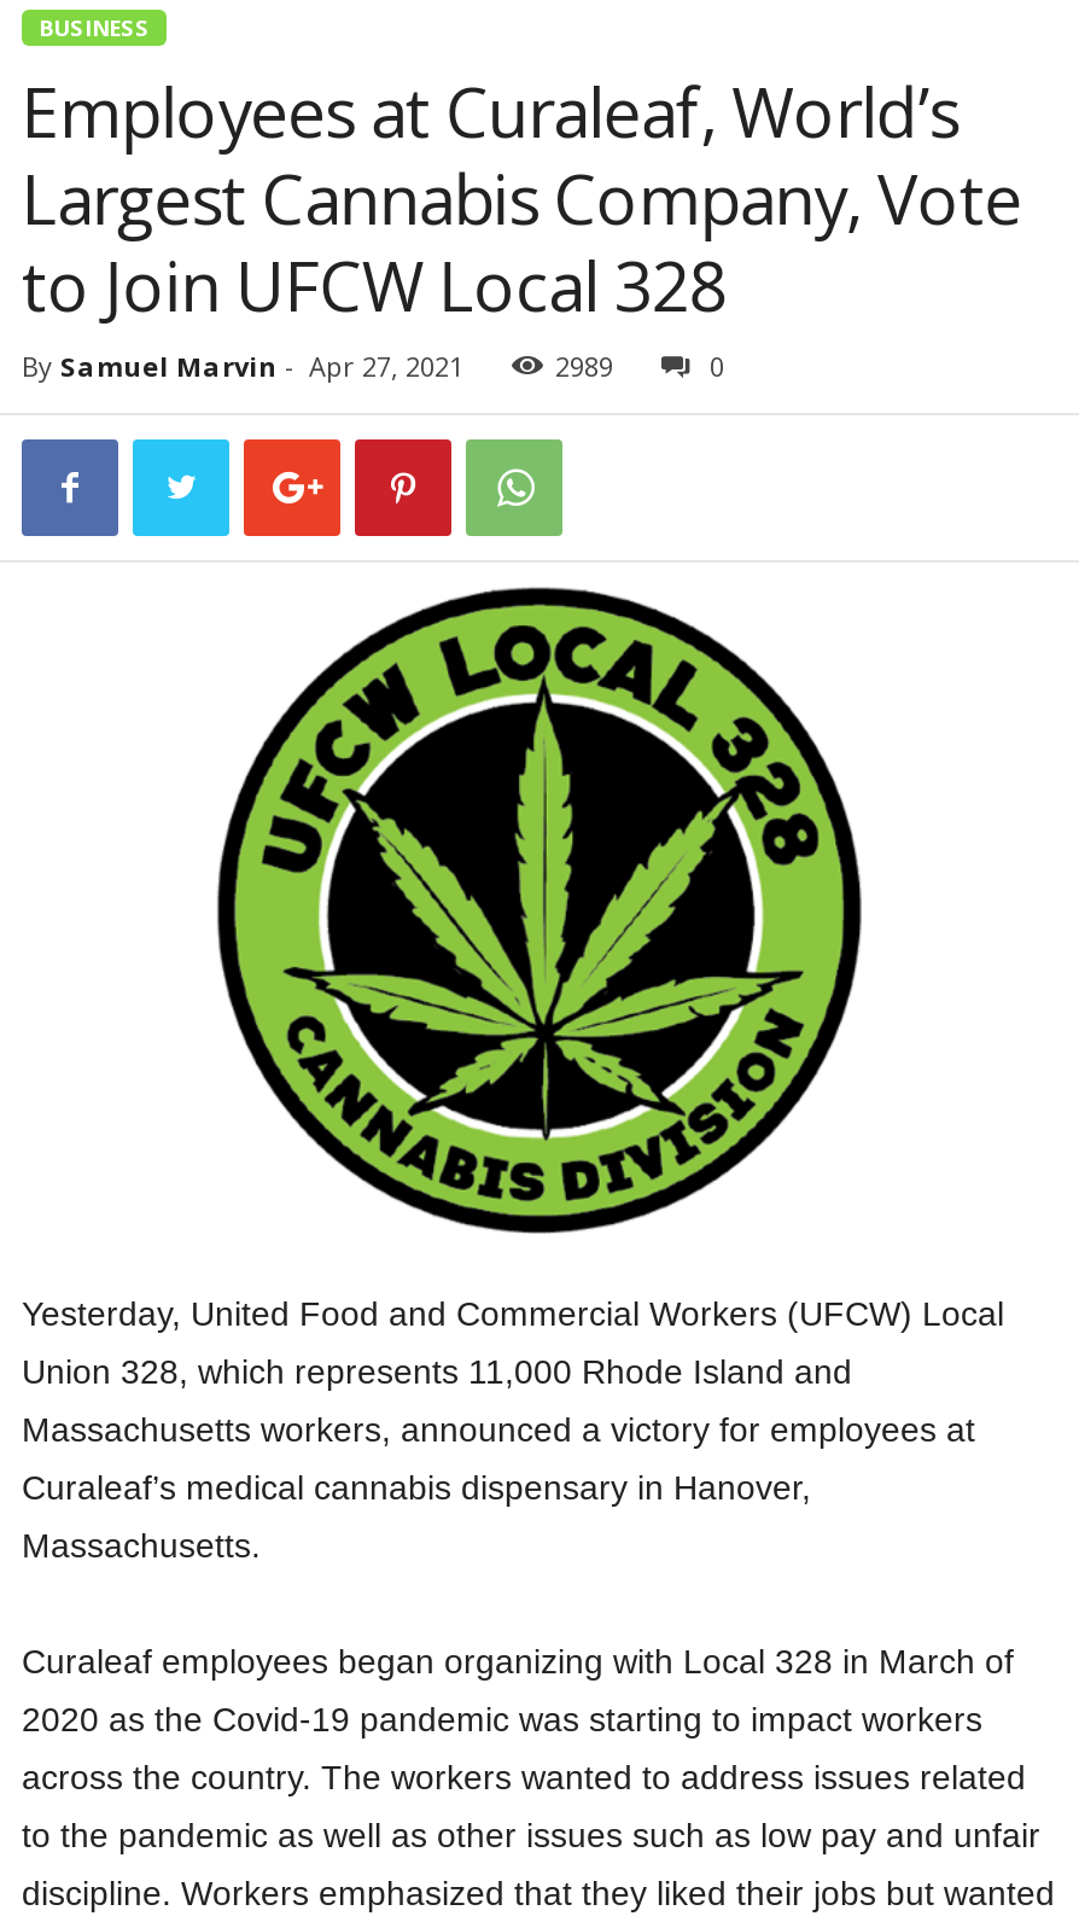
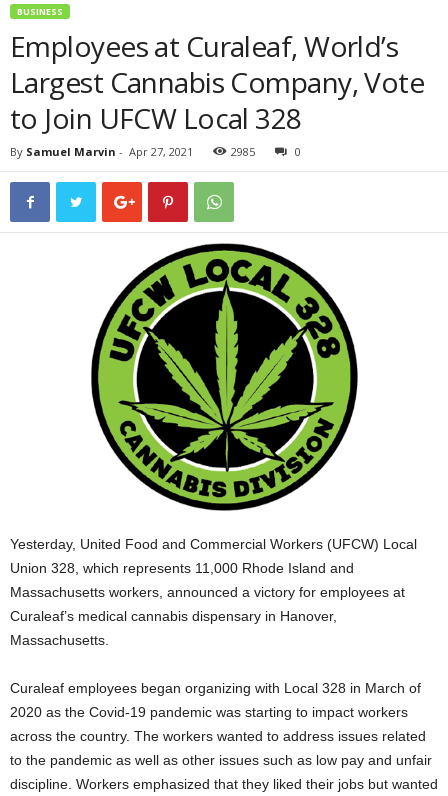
[555,348,613,384] 2989 -> [231,144,255,159] 2985

